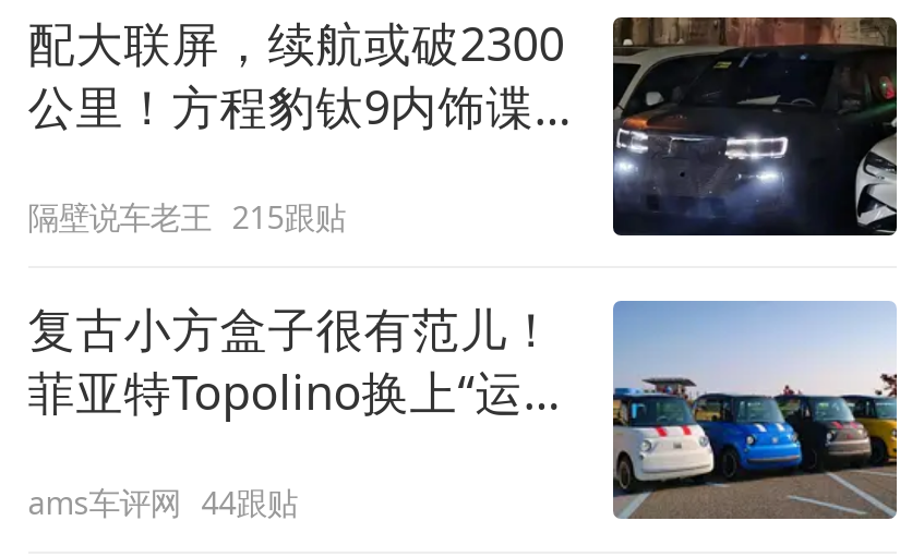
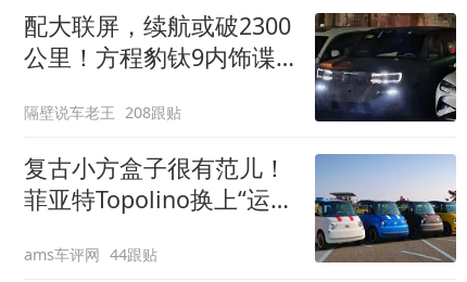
[28,196,345,237] 隔壁说车老王 215跟贴 -> [24,102,182,122] 隔壁说车老王 208跟贴

